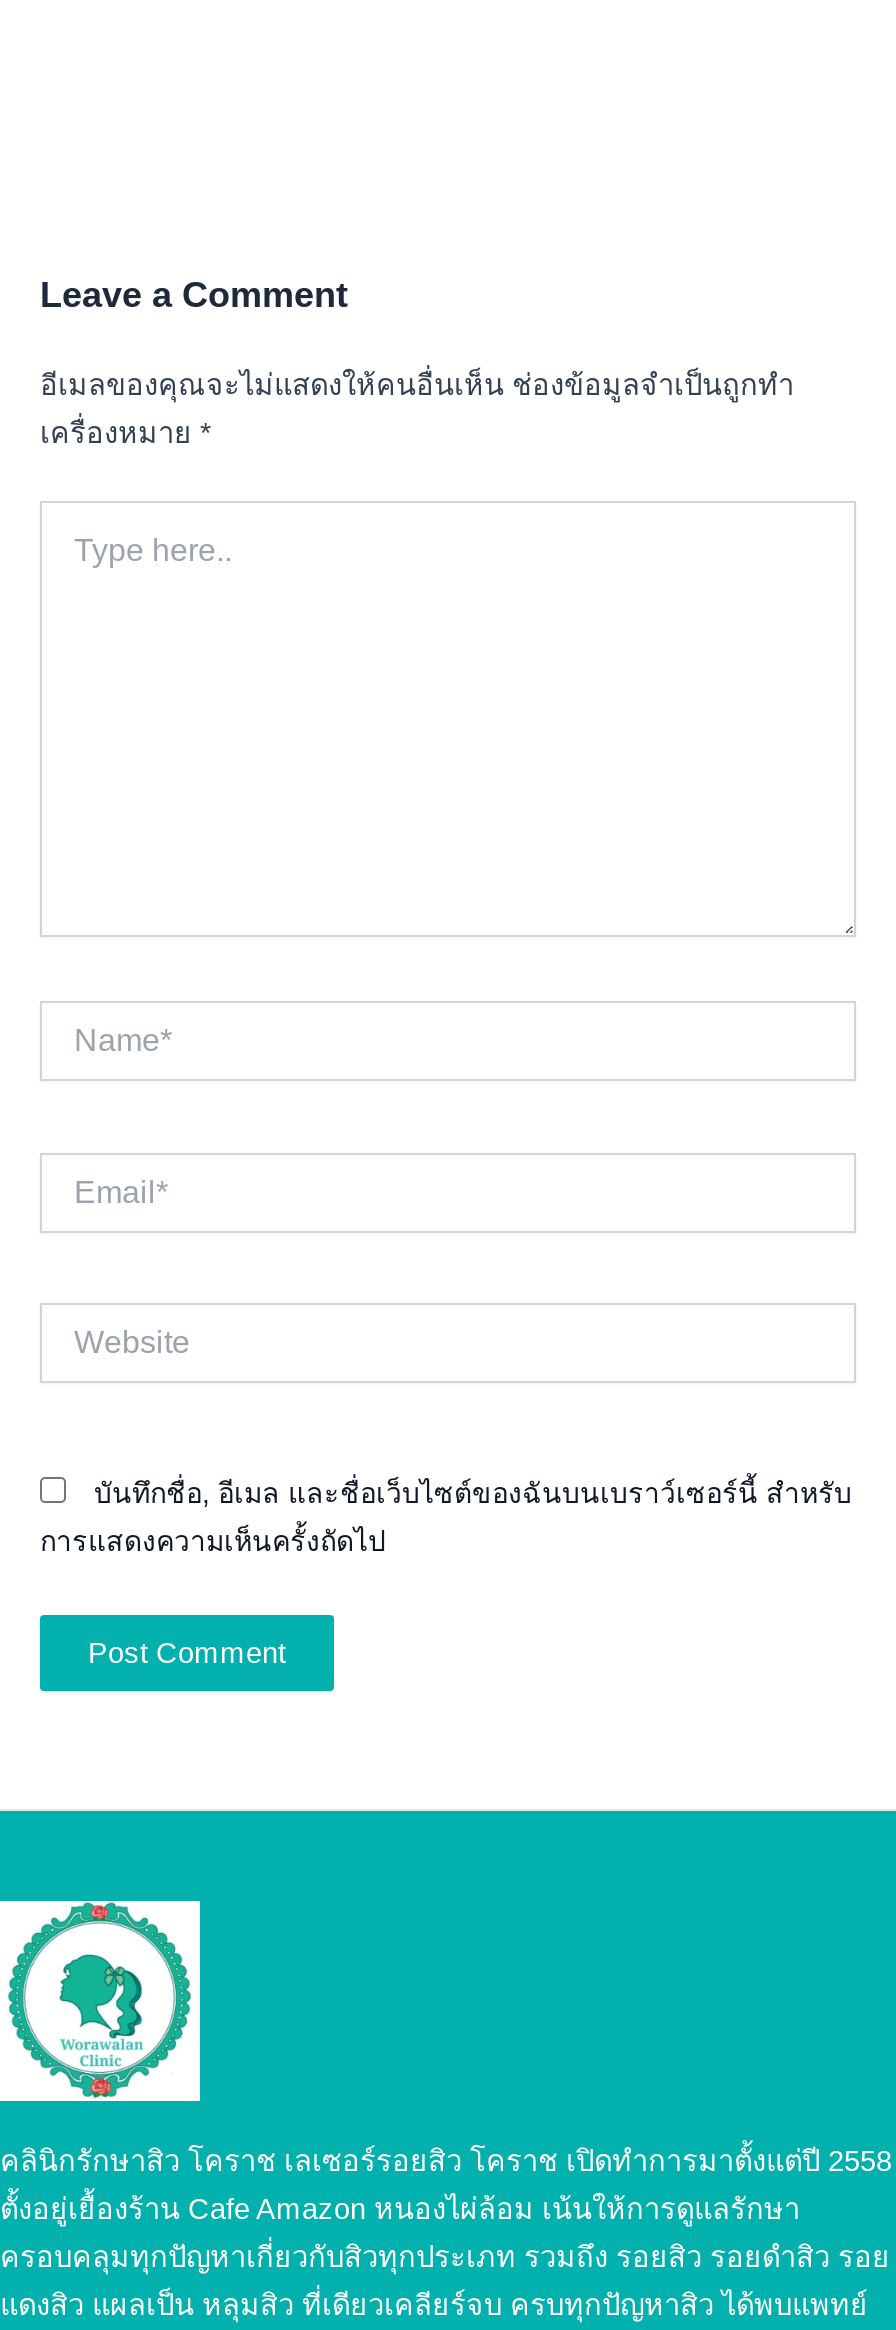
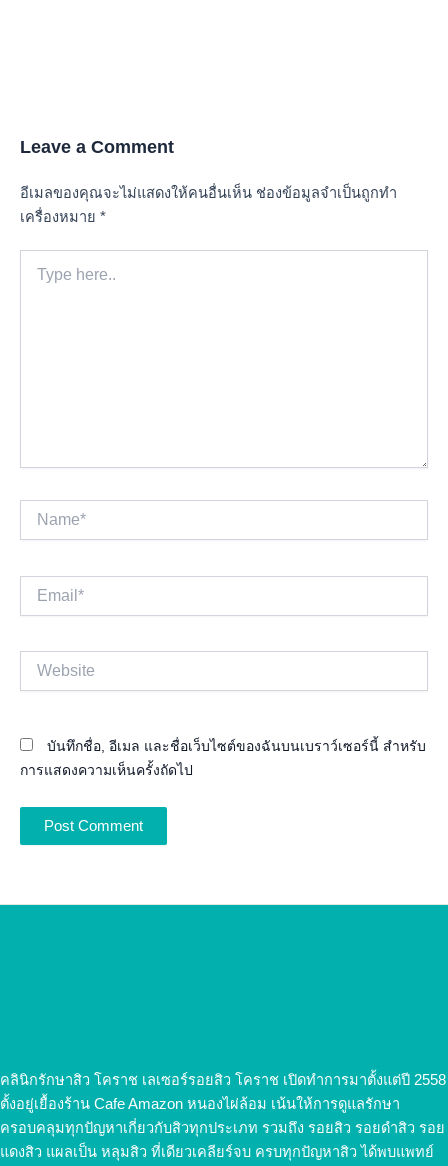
[6,1898,202,2102] [image] -> none

